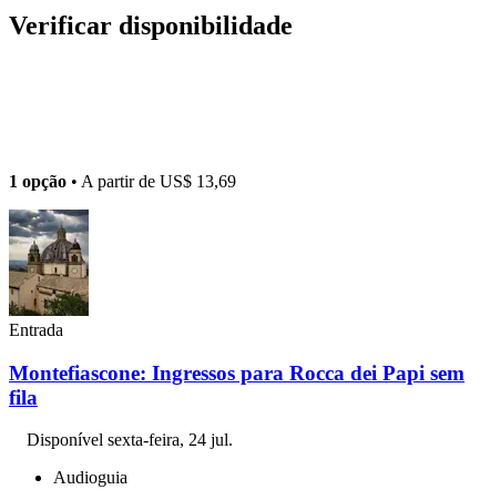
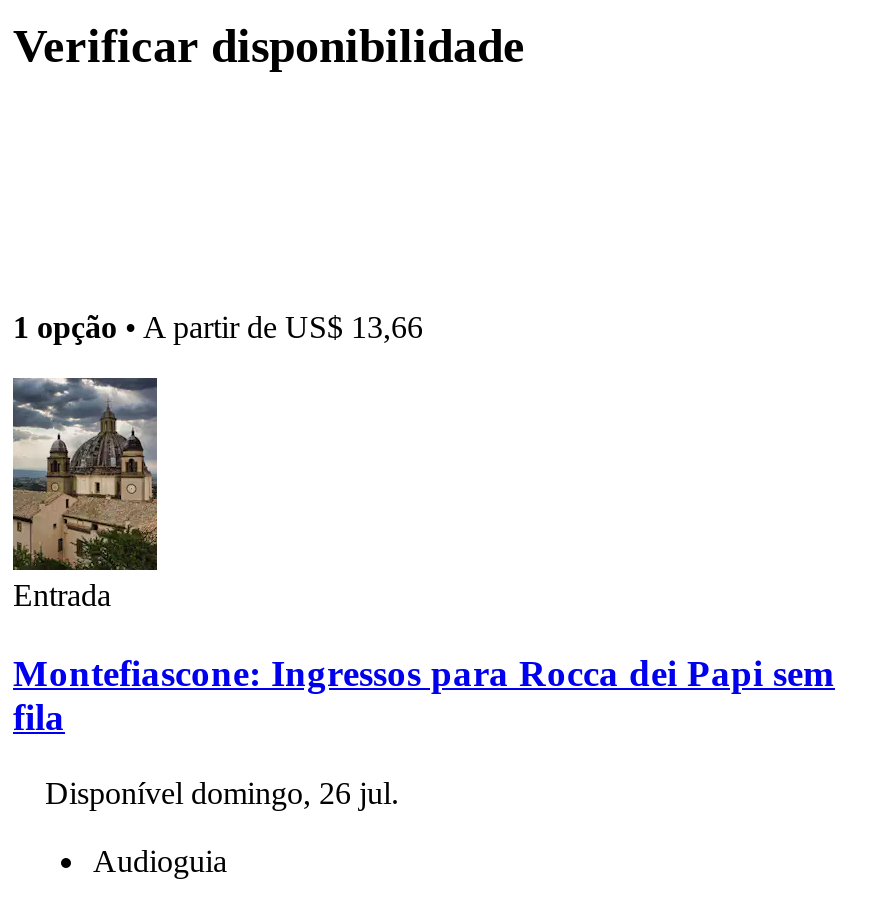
[9,172,236,191] 1 opção • A partir de US$ 13,69 -> [13,310,423,344] 1 opção • A partir de US$ 13,66
[27,430,233,449] Disponível sexta-feira, 24 jul. -> [45,777,399,811] Disponível domingo, 26 jul.

